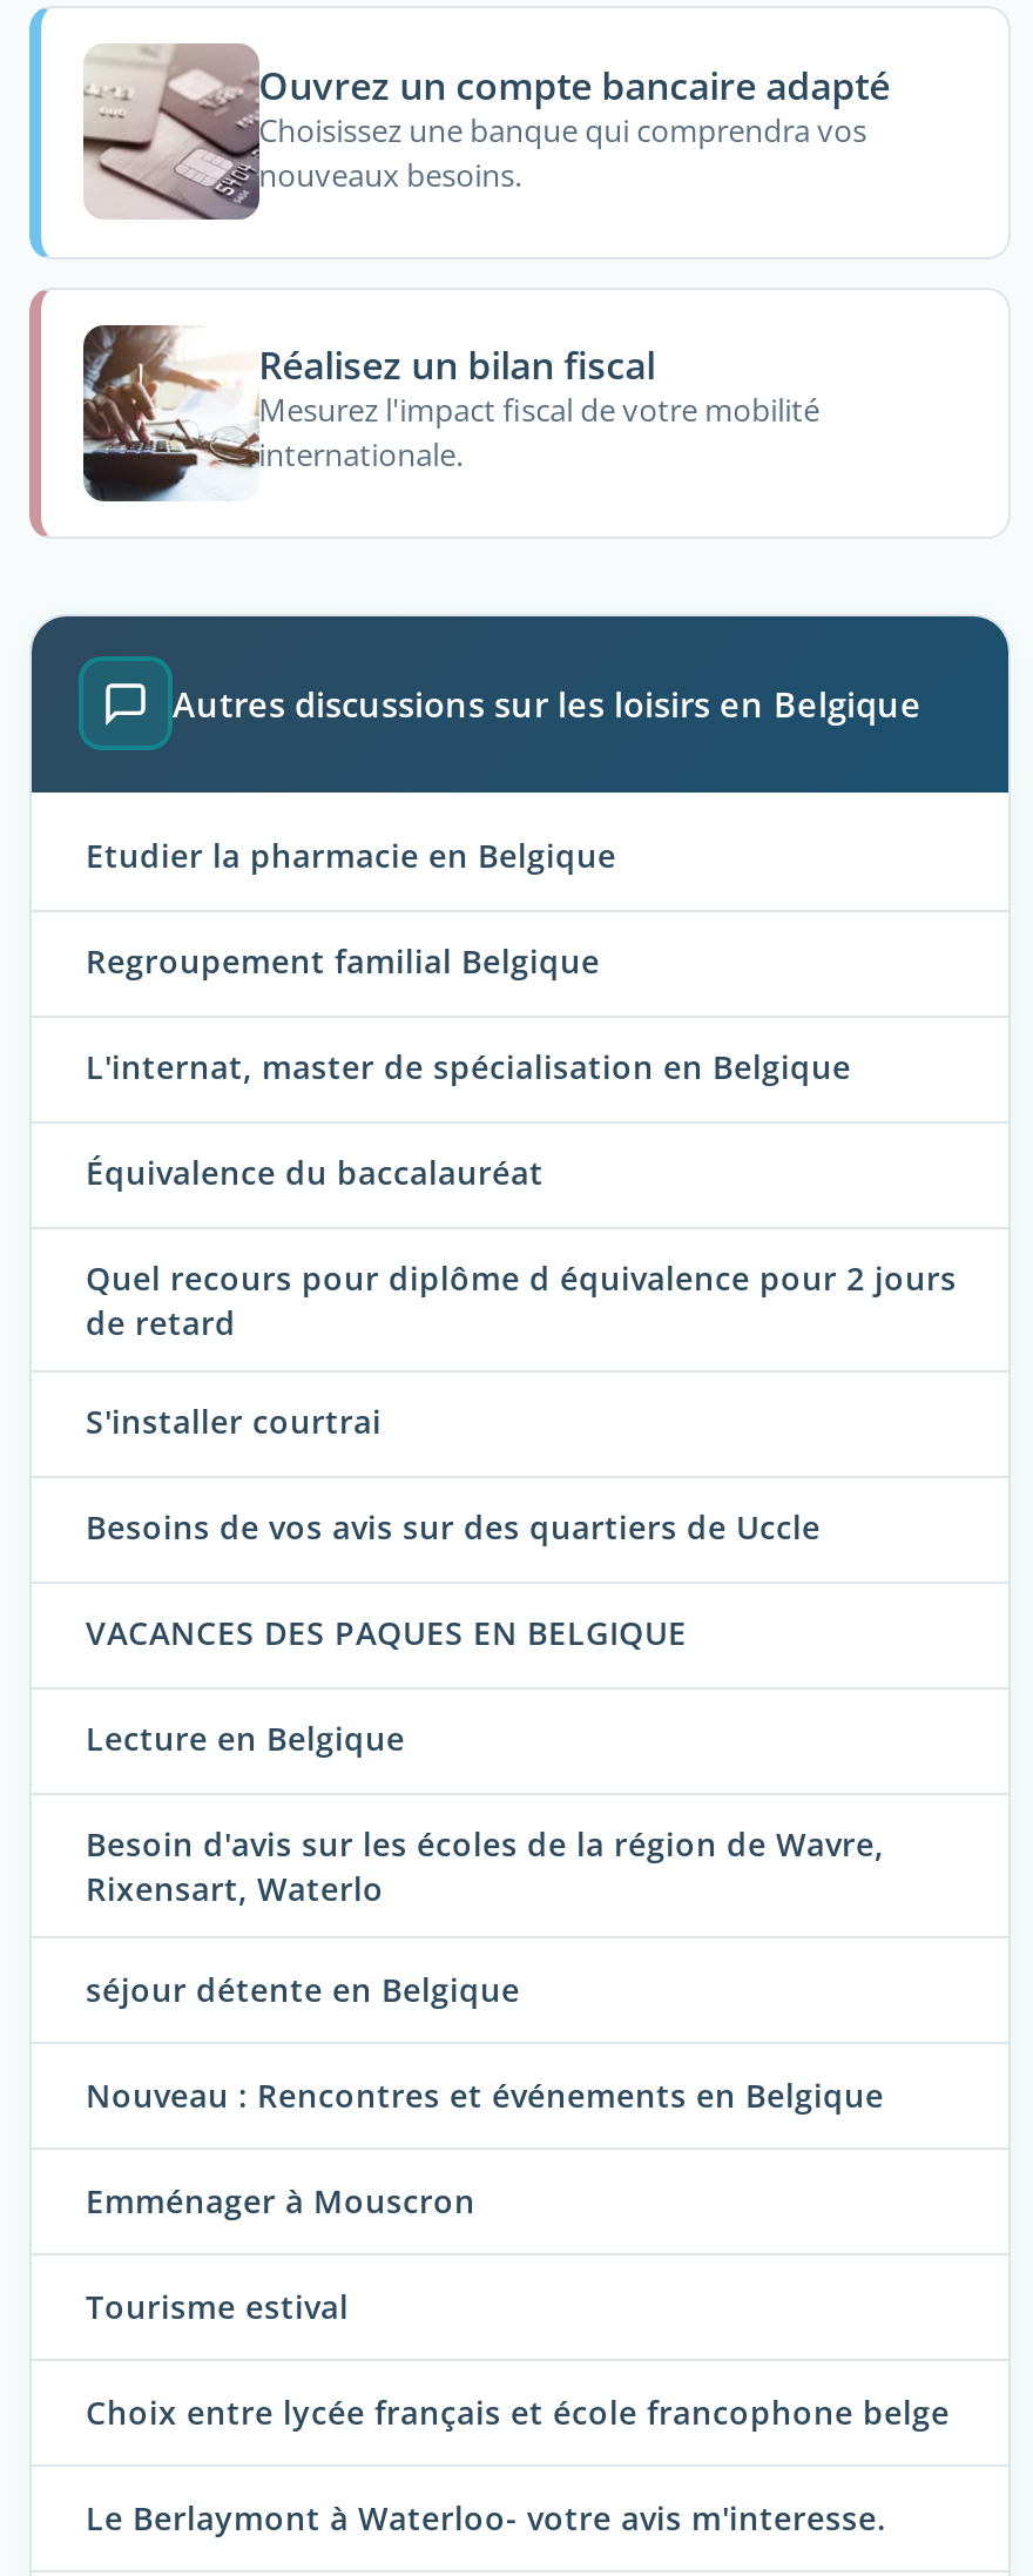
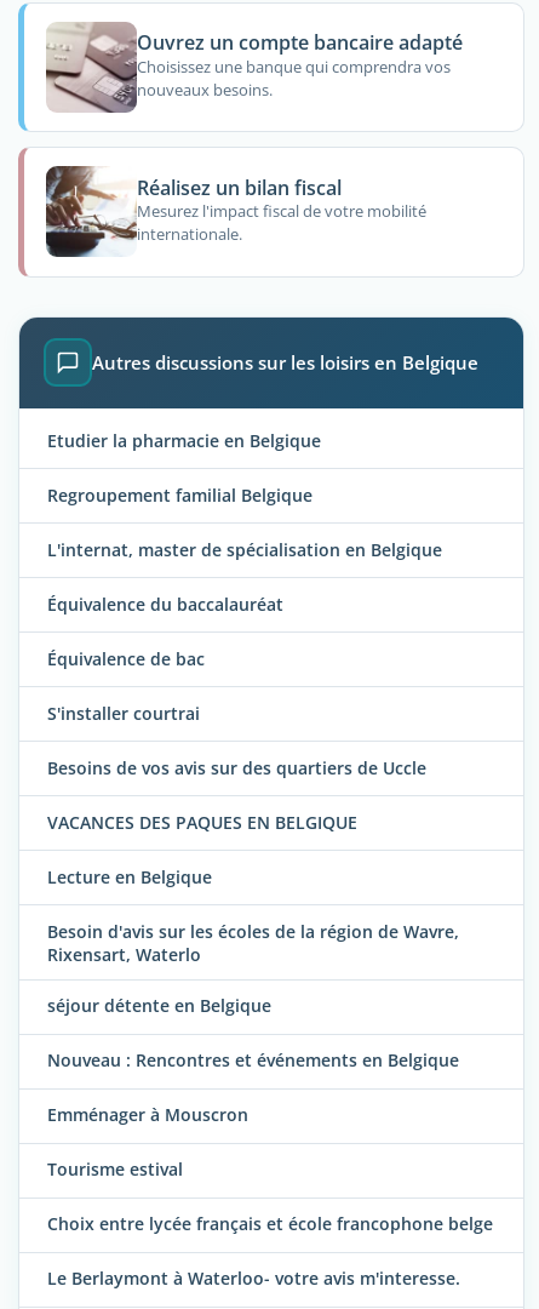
[86,1254,957,1343] Quel recours pour diplôme d équivalence pour 2 jours | de retard -> [47,647,205,670] Équivalence de bac

